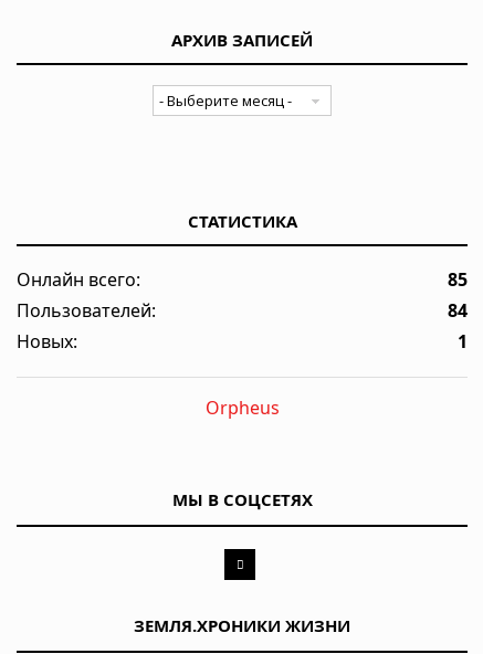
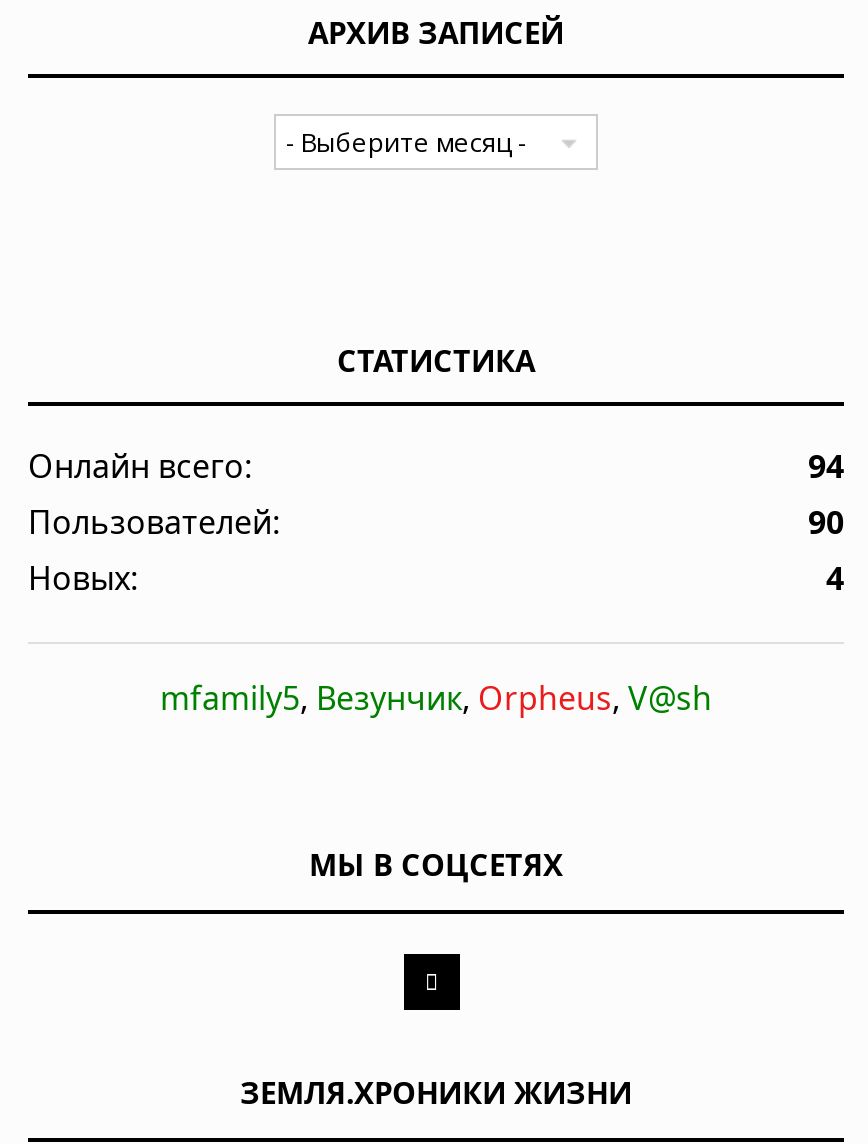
[448,267,468,292] 85 -> [808,444,844,488] 94
[448,298,468,323] 84 -> [808,500,844,544] 90
[458,329,468,354] 1 -> [826,556,844,600] 4
[205,396,279,420] Orpheus -> [160,676,712,720] mfamily5, Везунчик, Orpheus, V@sh

